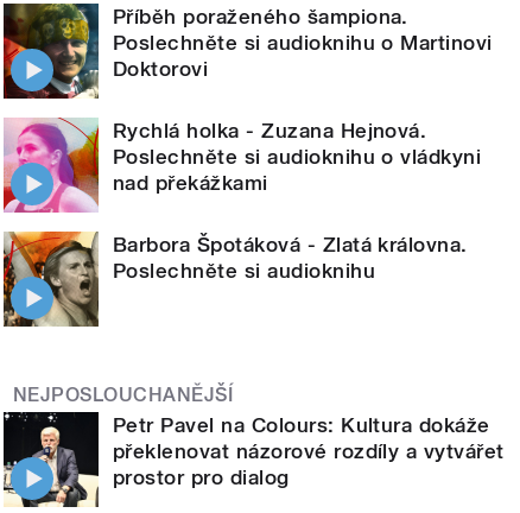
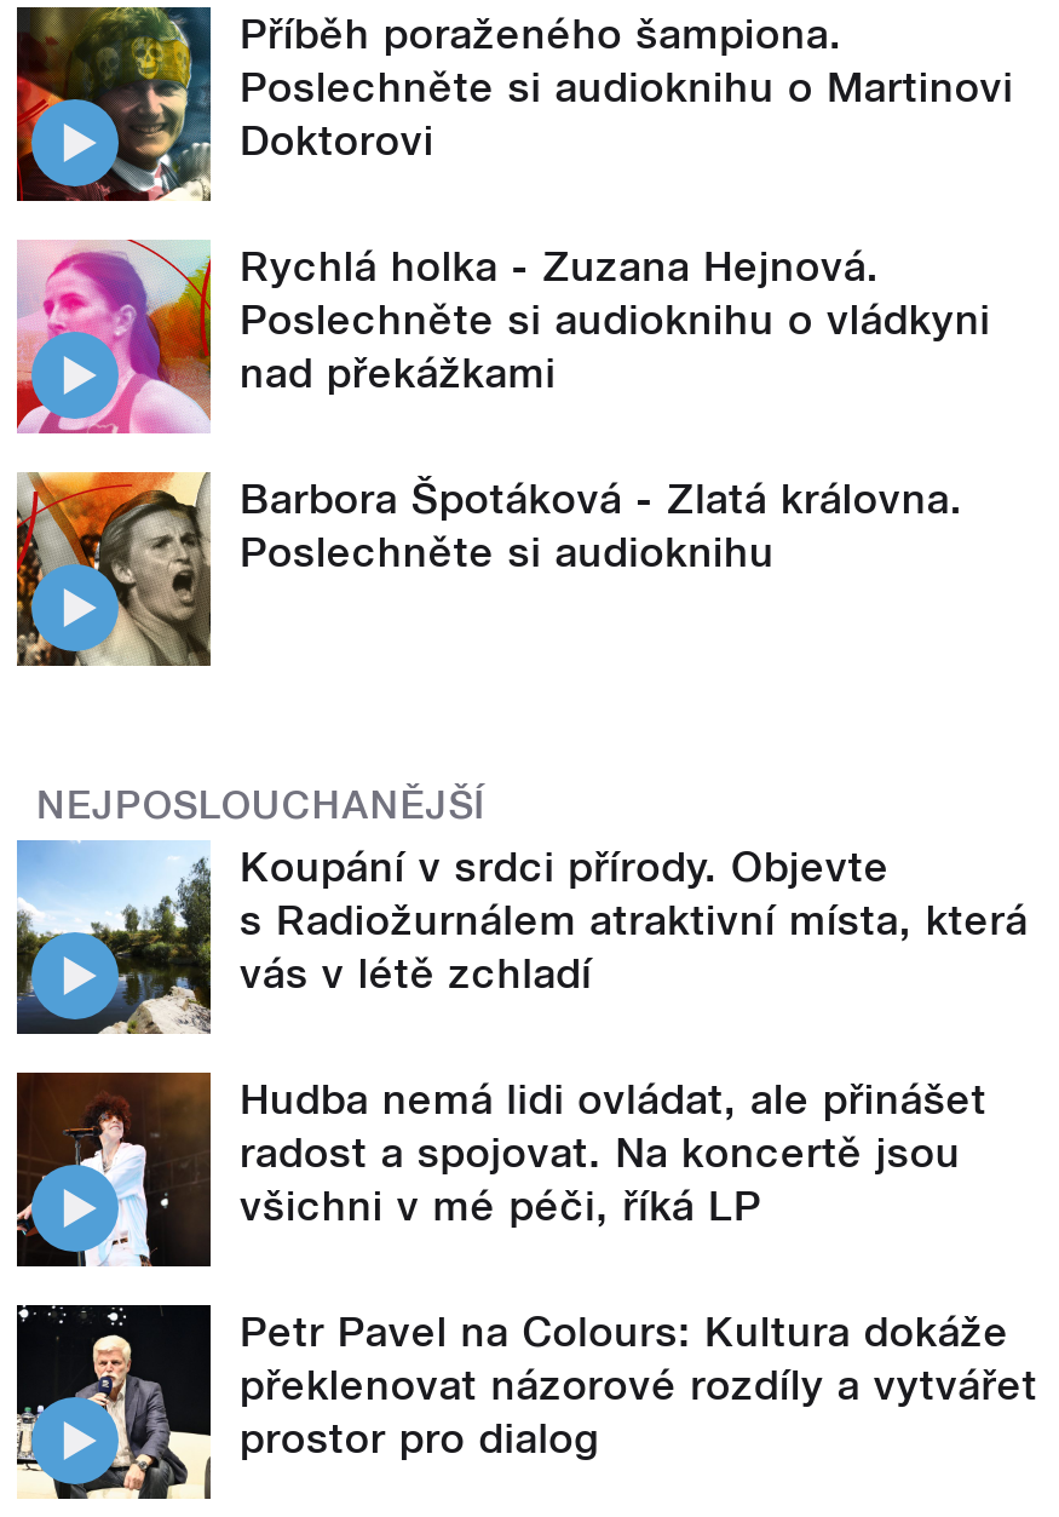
none -> [15,840,1028,1230] [image] | Koupání v srdci přírody. Objevte | s Radiožurnálem atraktivní místa, která | vás v létě zchladí | Hudba nemá lidi ovládat, ale přinášet | radost a spojovat. Na koncertě jsou | všichni v mé péči, říká LP
none -> [15,1070,213,1269] [image]

